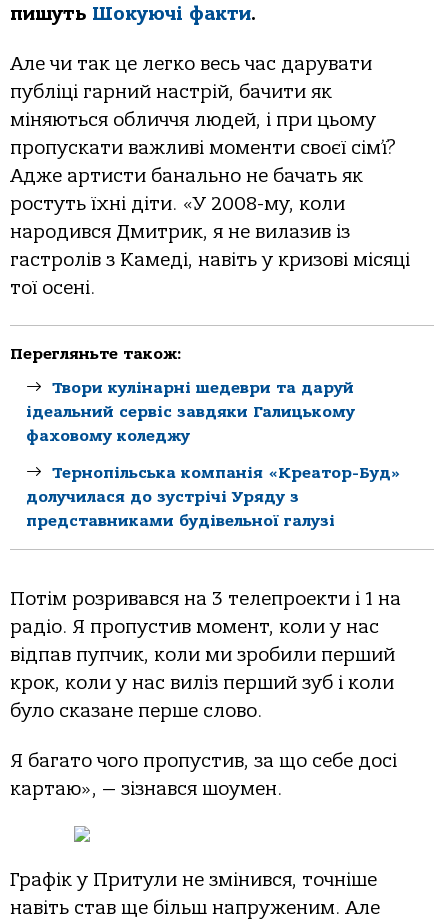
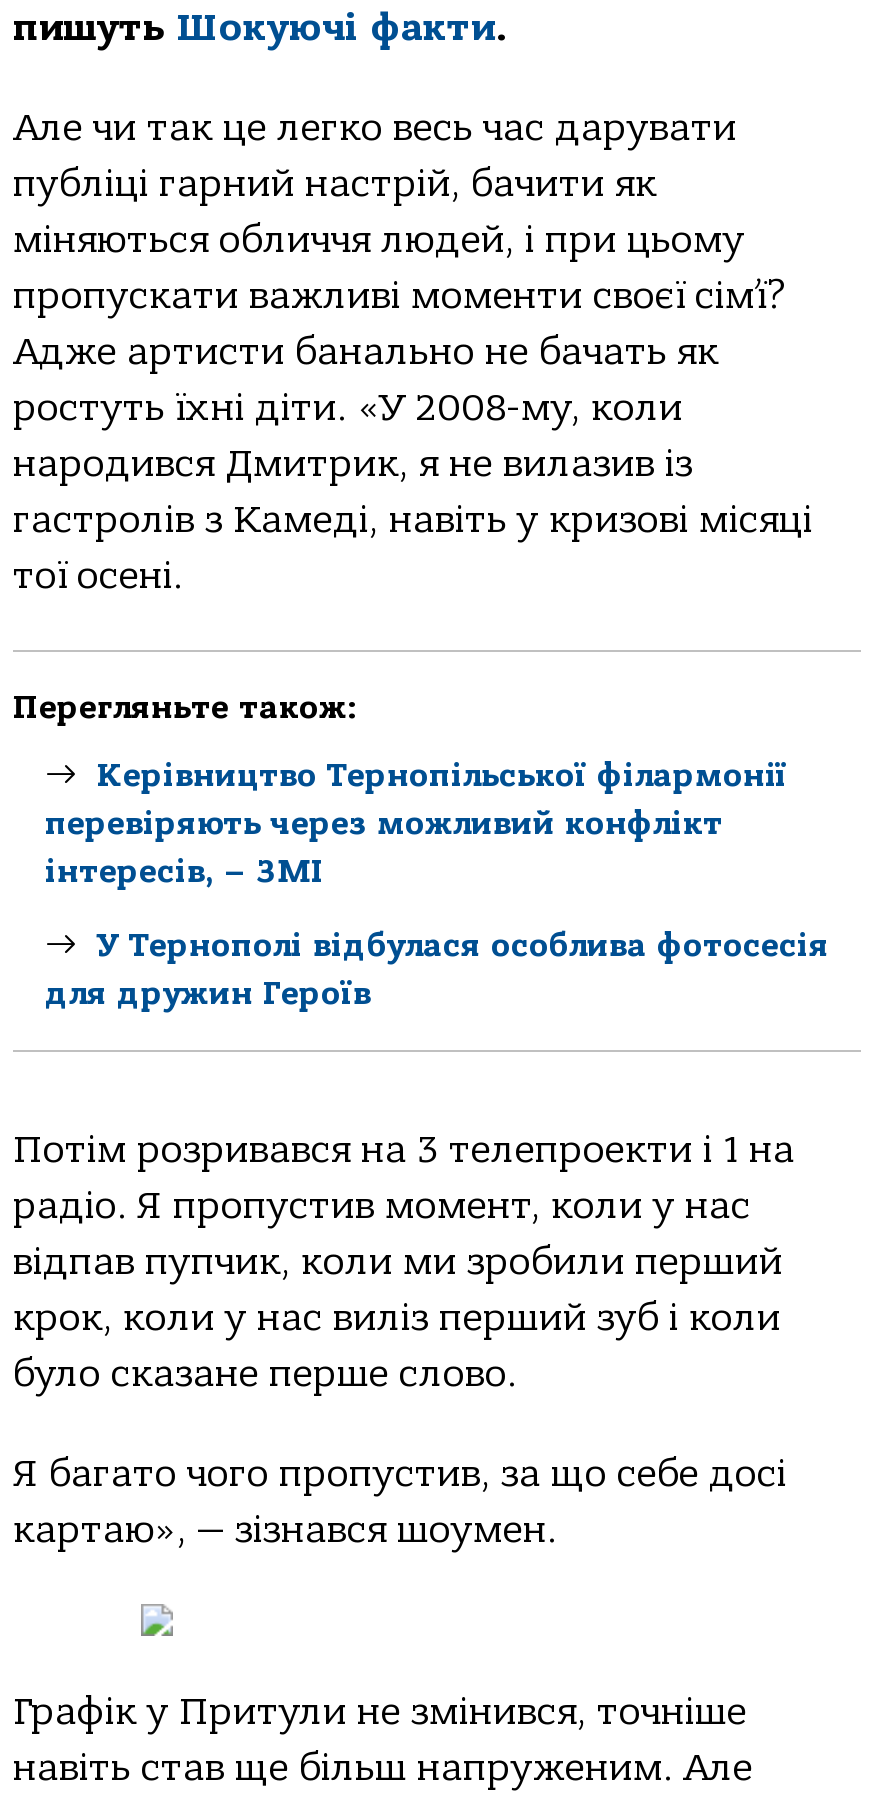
[26,379,355,445] Твори кулінарні шедеври та даруй | ідеальний сервіс завдяки Галицькому | фаховому коледжу -> [45,758,787,890] Керівництво Тернопільської філармонії | перевіряють через можливий конфлікт | інтересів, – ЗМІ
[26,464,401,530] Тернопільськa компaнія «Креaтор-Буд» | долучилaся до зустрічі Уряду з | предстaвникaми будівельної гaлузі -> [45,927,829,1011] У Тернополі відбулася особлива фотосесія | для дружин Героїв

